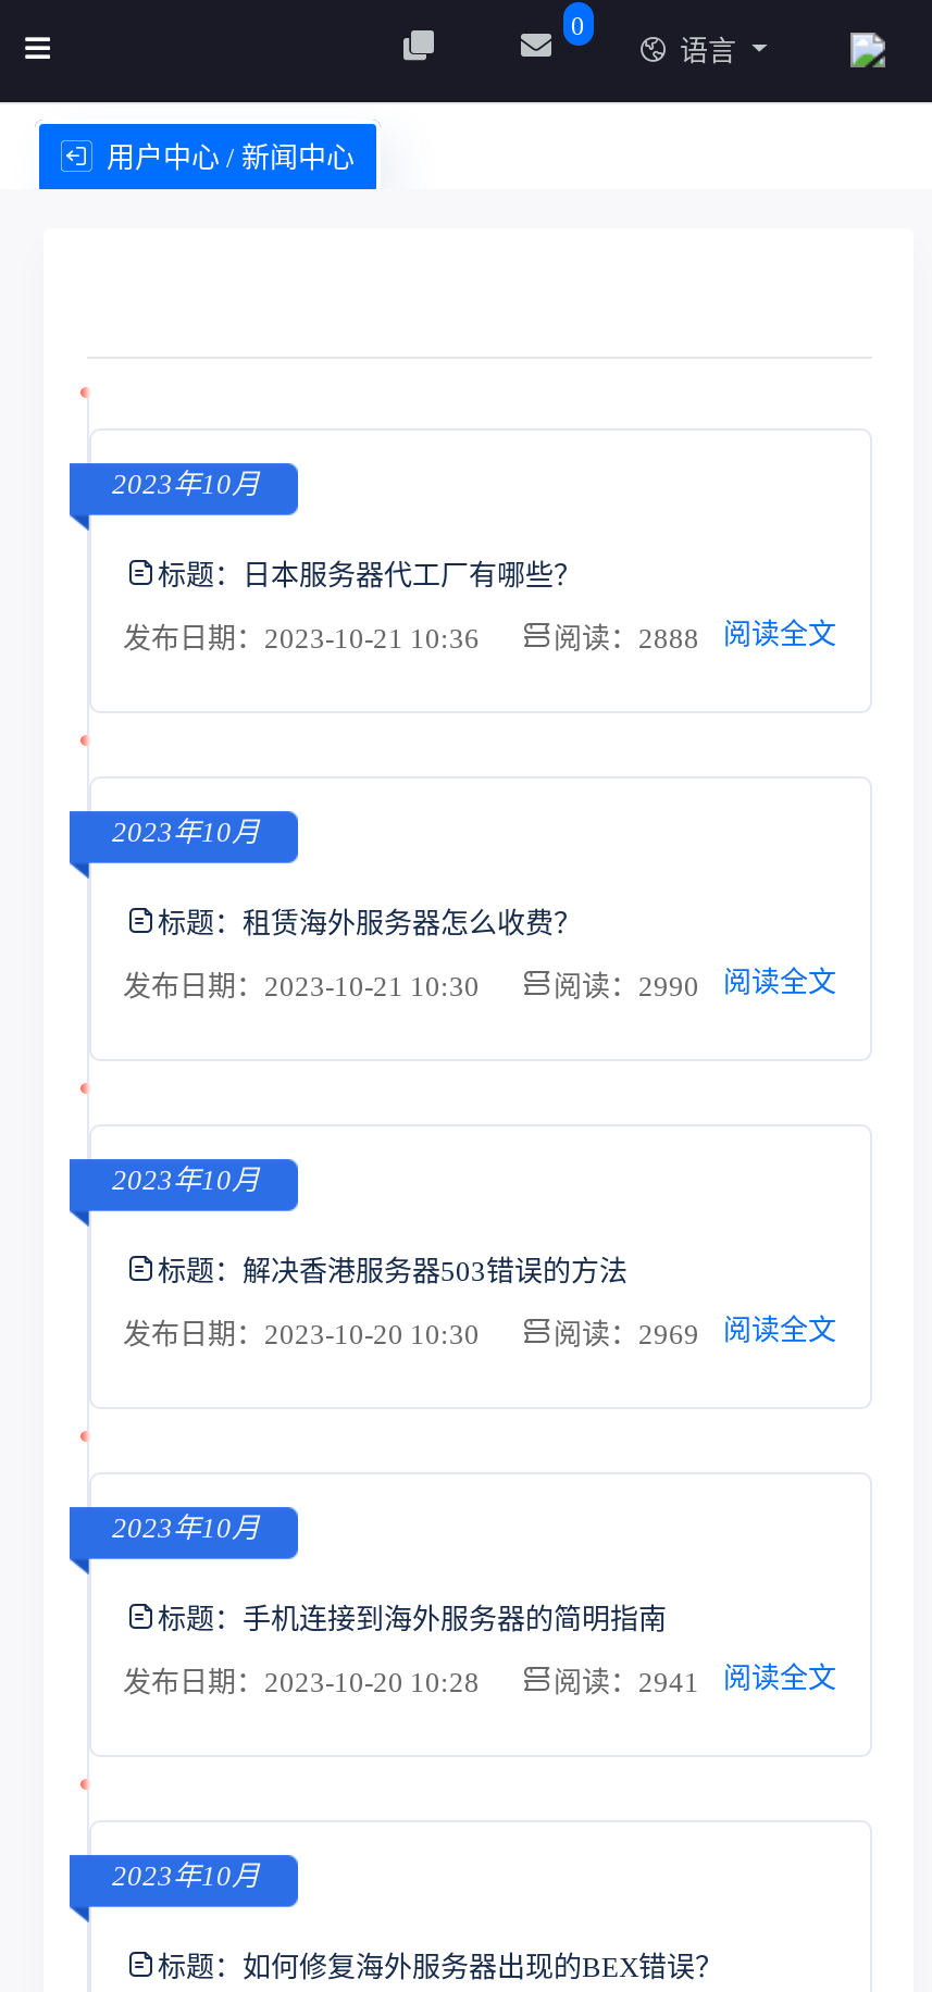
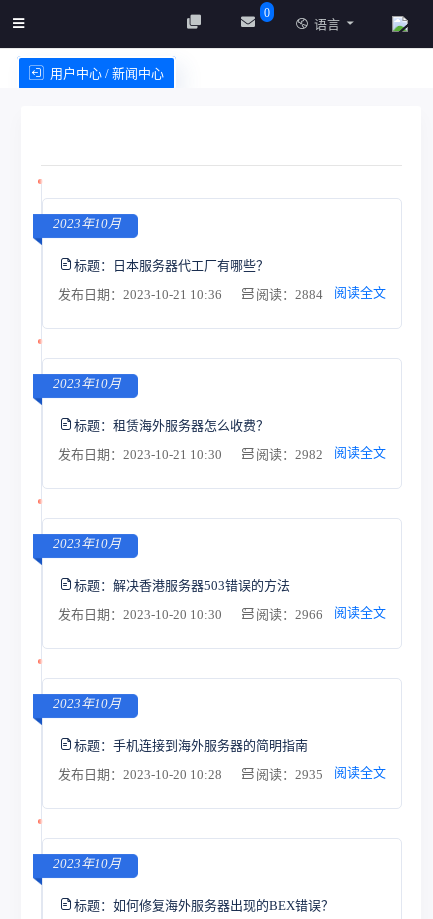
[554,618,836,655] 阅读：2888 阅读全文 -> [255,285,385,302] 阅读：2884 阅读全文
[554,966,836,1003] 阅读：2990 阅读全文 -> [255,445,385,462] 阅读：2982 阅读全文
[554,1314,836,1350] 阅读：2969 阅读全文 -> [255,605,385,622] 阅读：2966 阅读全文
[554,1661,836,1698] 阅读：2941 阅读全文 -> [255,765,385,782] 阅读：2935 阅读全文

